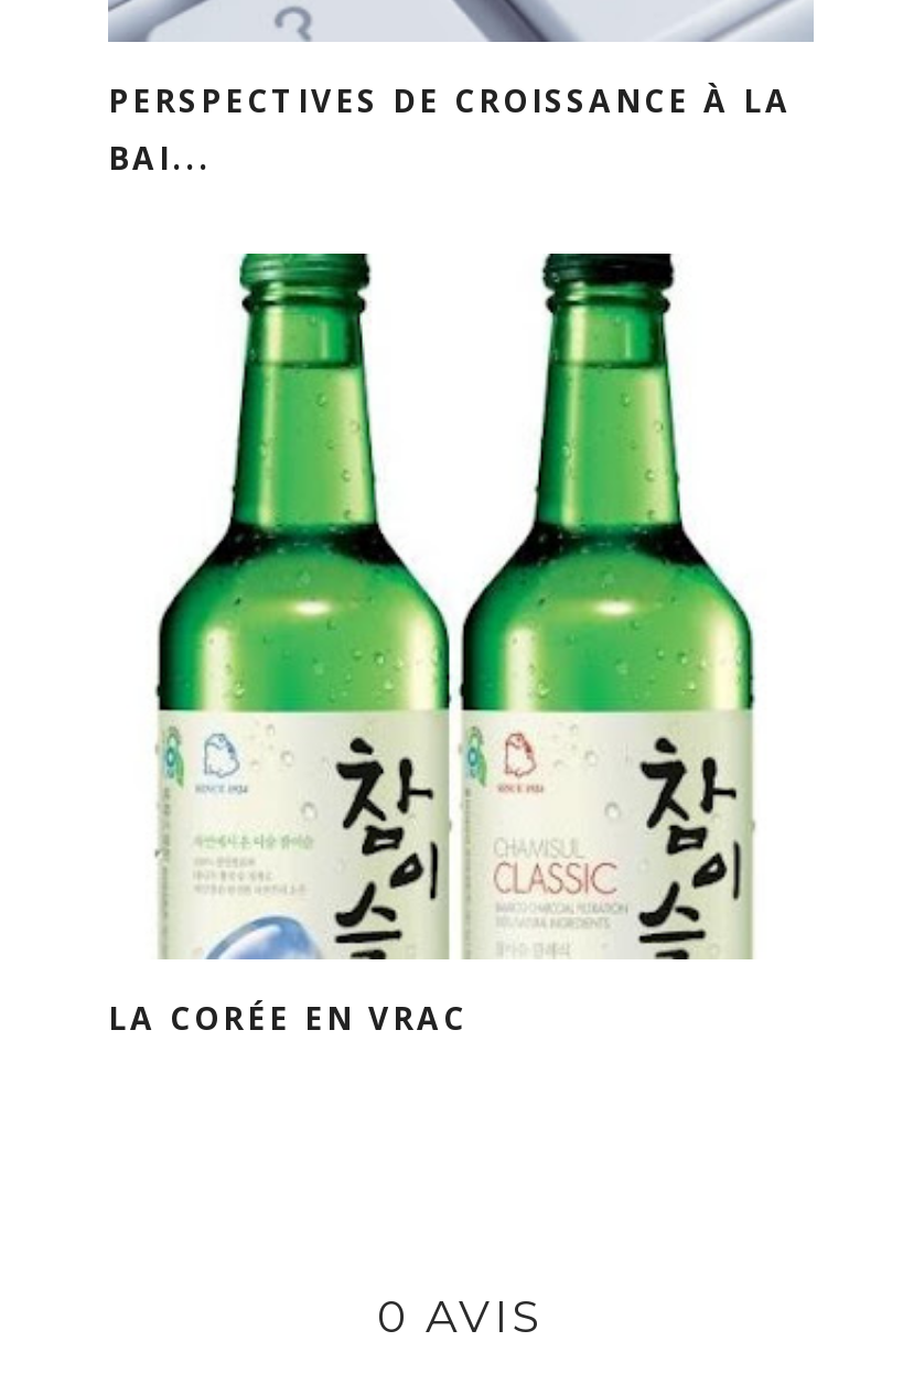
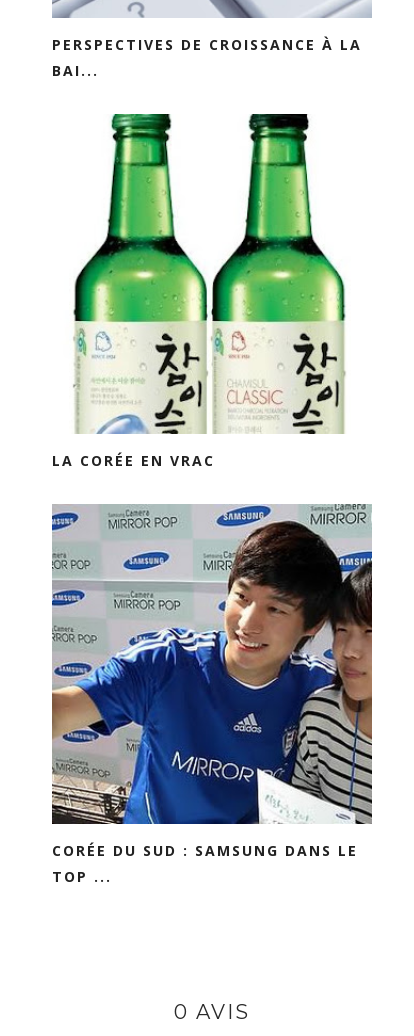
none -> [51,503,373,886] [image] | CORÉE DU SUD : SAMSUNG DANS LE | TOP ...

